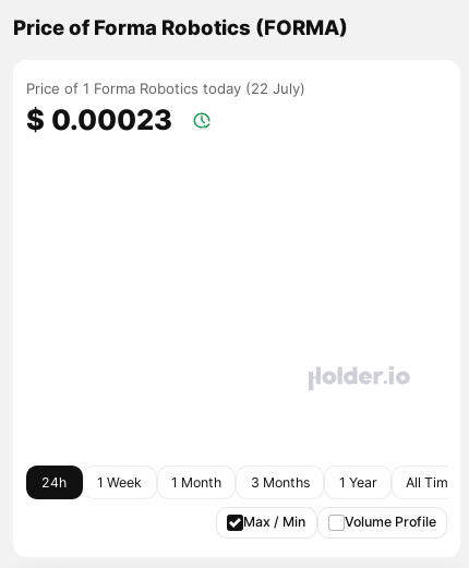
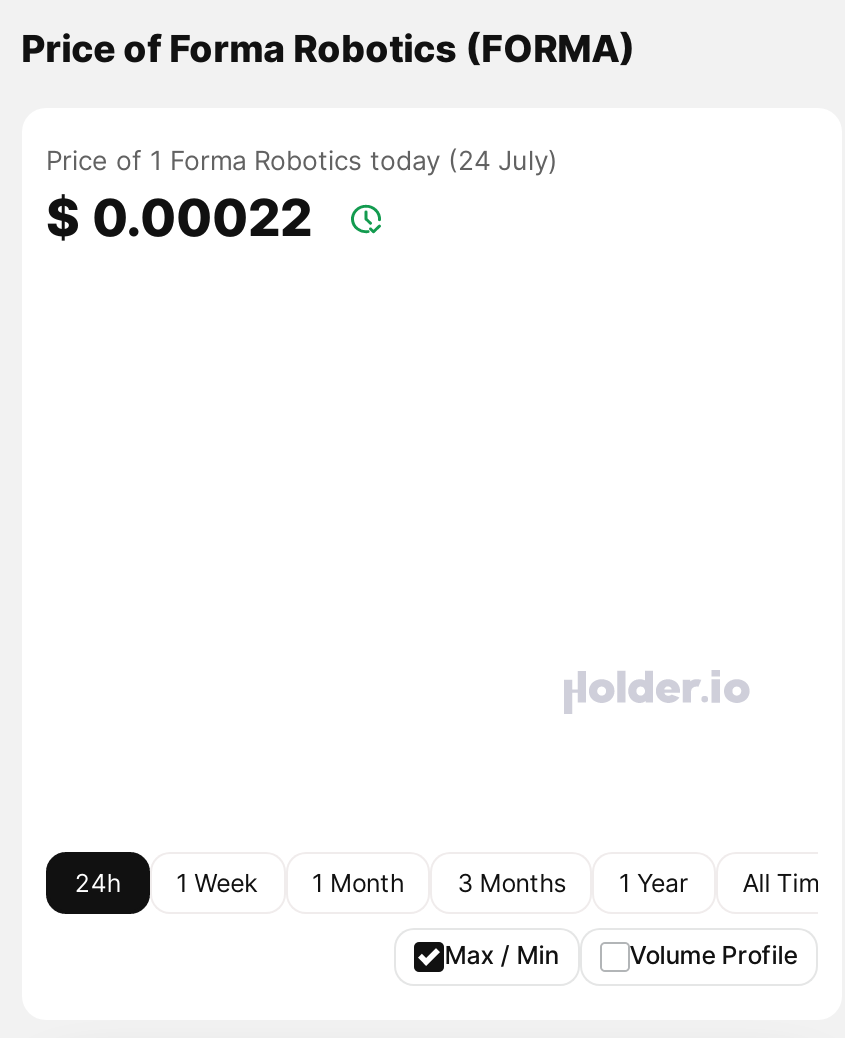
[26,80,305,98] Price of 1 Forma Robotics today (22 July) -> [46,145,558,177] Price of 1 Forma Robotics today (24 July)
[26,103,172,137] $ 0.00023 -> [46,187,312,249] $ 0.00022

